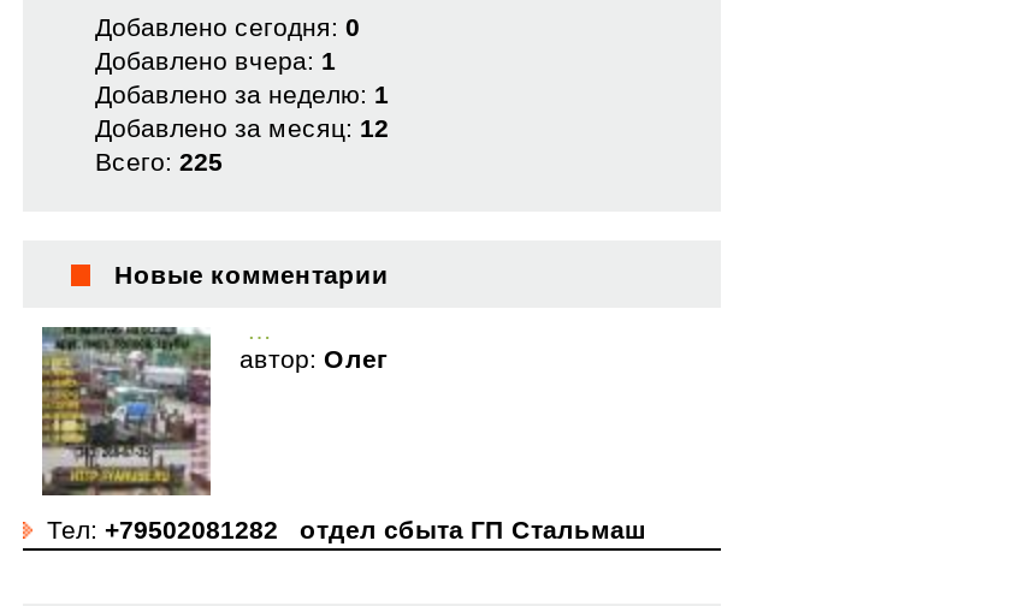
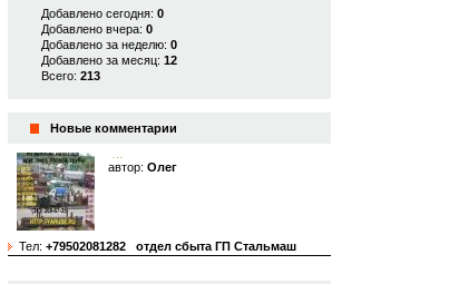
[95,45,336,74] Добавлено вчера: 1 -> [41,22,153,35] Добавлено вчера: 0
[95,79,389,107] Добавлено за неделю: 1 -> [41,38,177,51] Добавлено за неделю: 0
[95,146,223,175] Всего: 225 -> [41,69,100,82] Всего: 213

